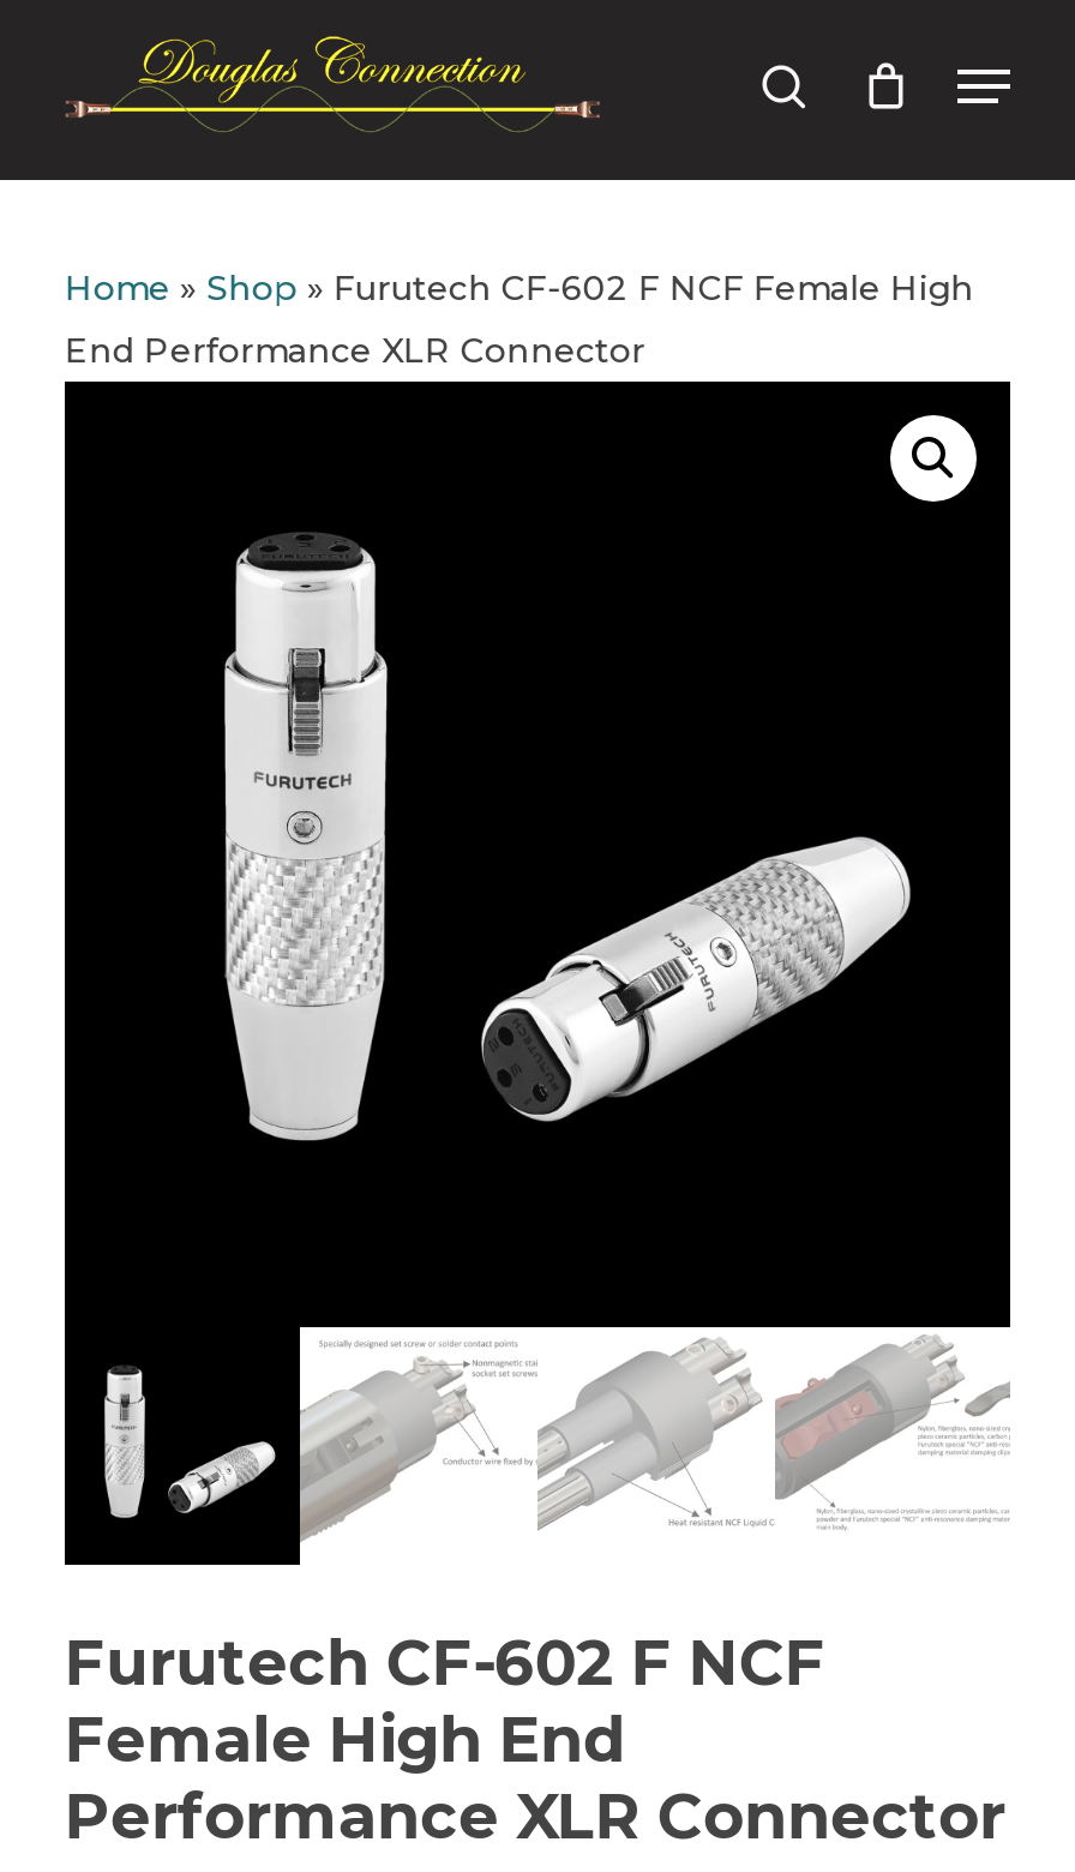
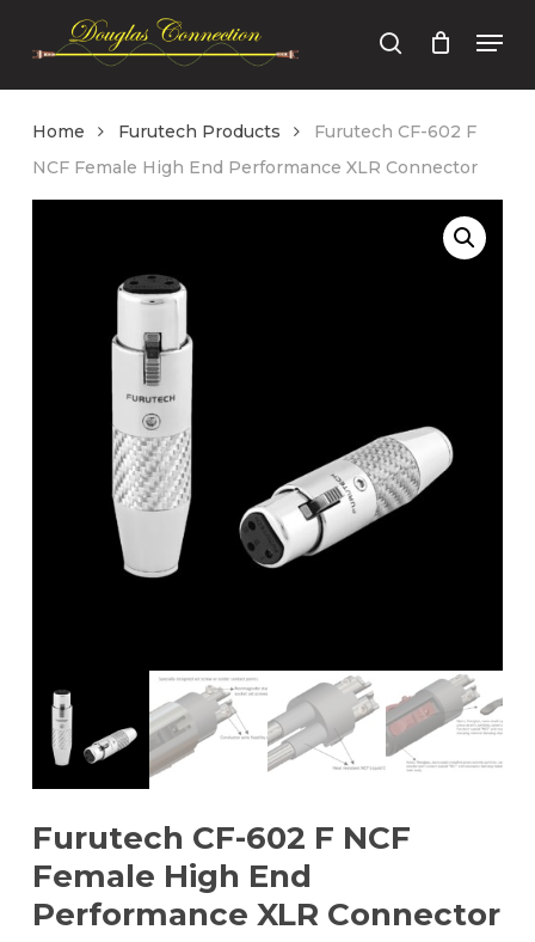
[65,266,974,372] Home» Shop» Furutech CF-602 F NCF Female High | End Performance XLR Connector -> [32,120,478,178] Home | Furutech Products | Furutech CF-602 F | NCF Female High End Performance XLR Connector

